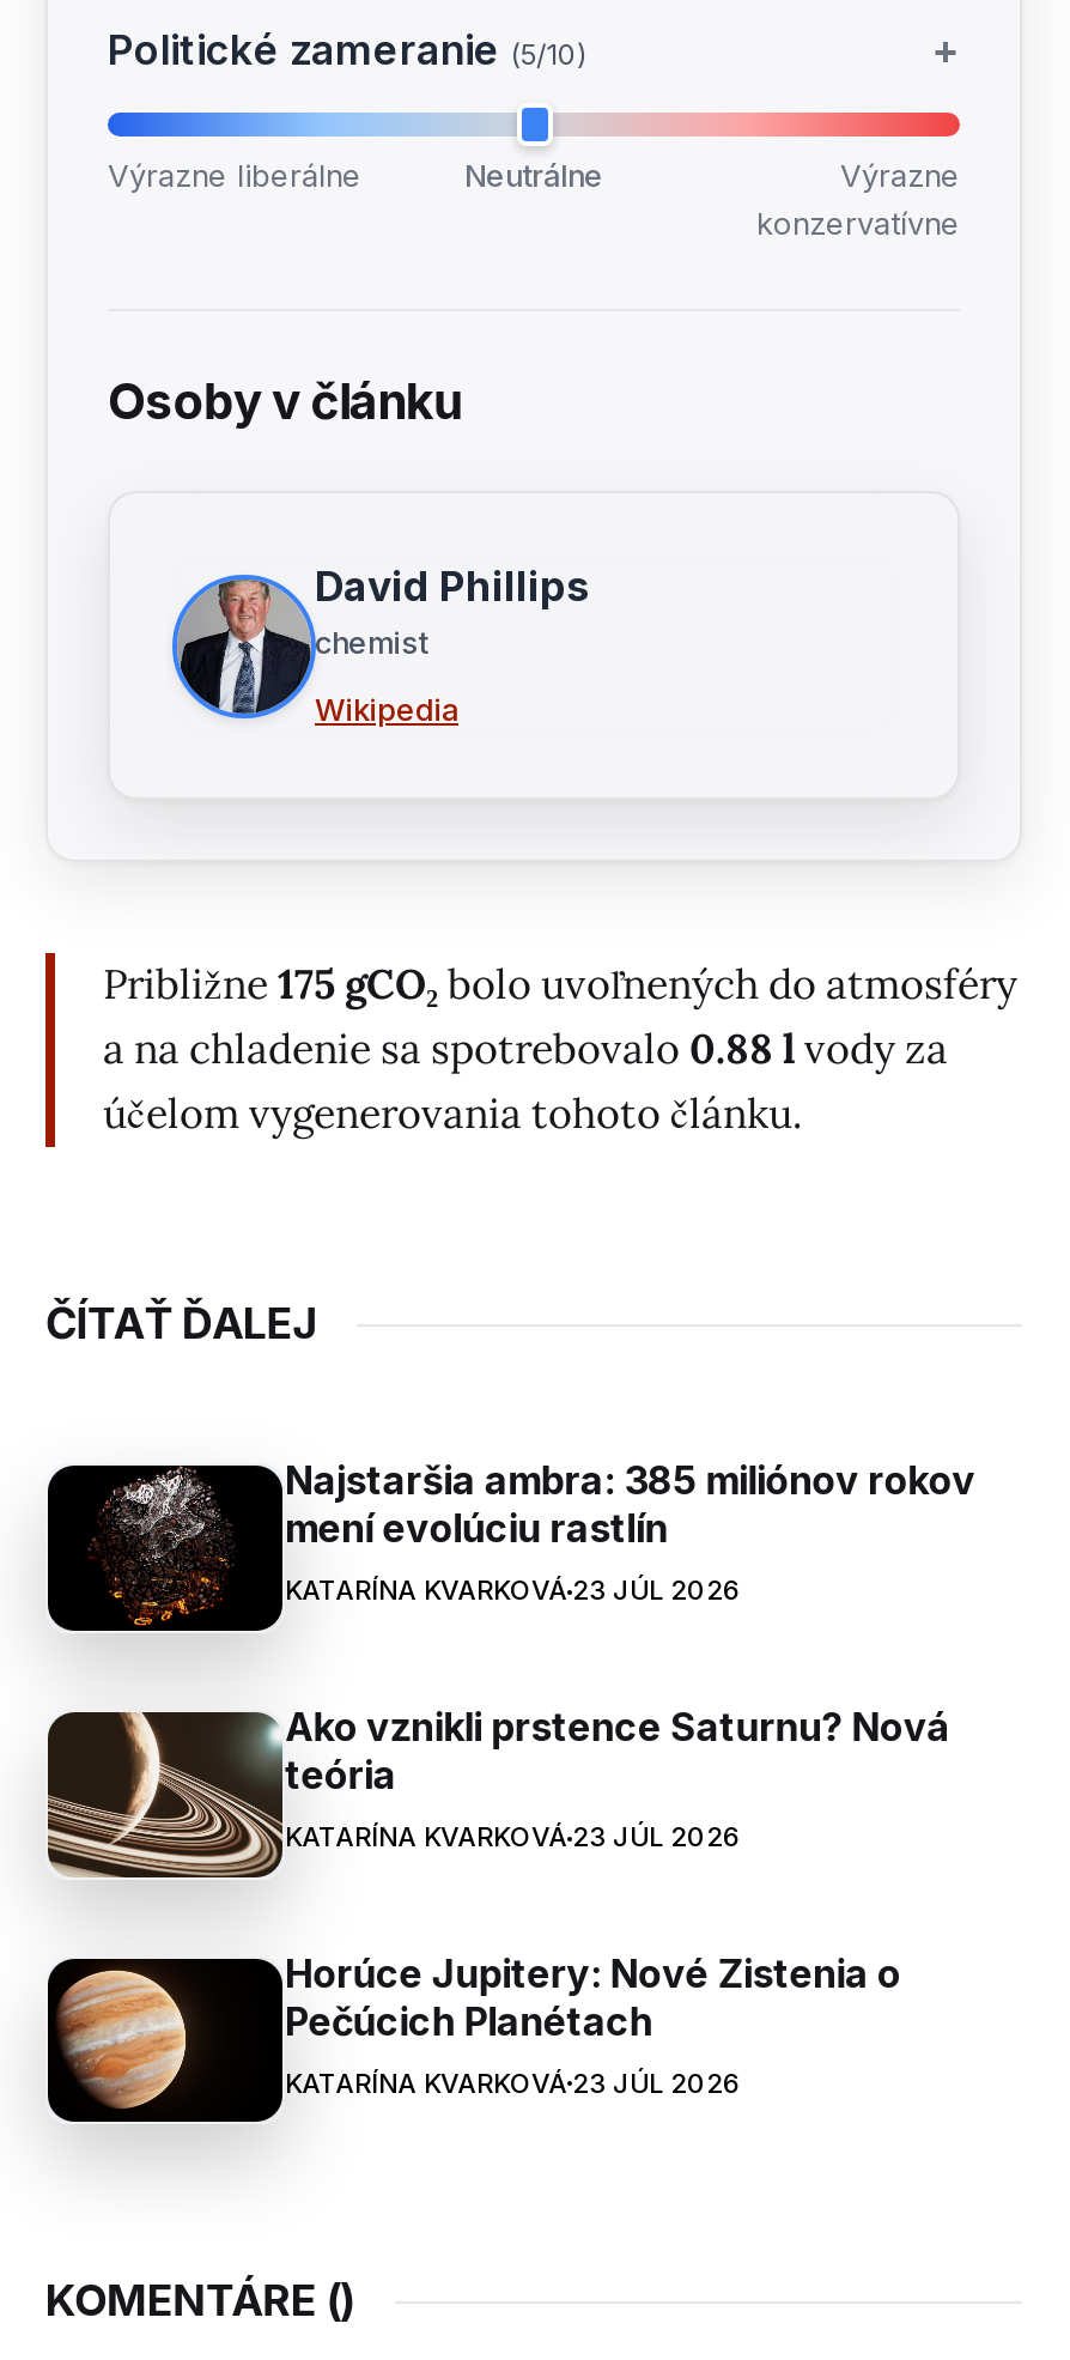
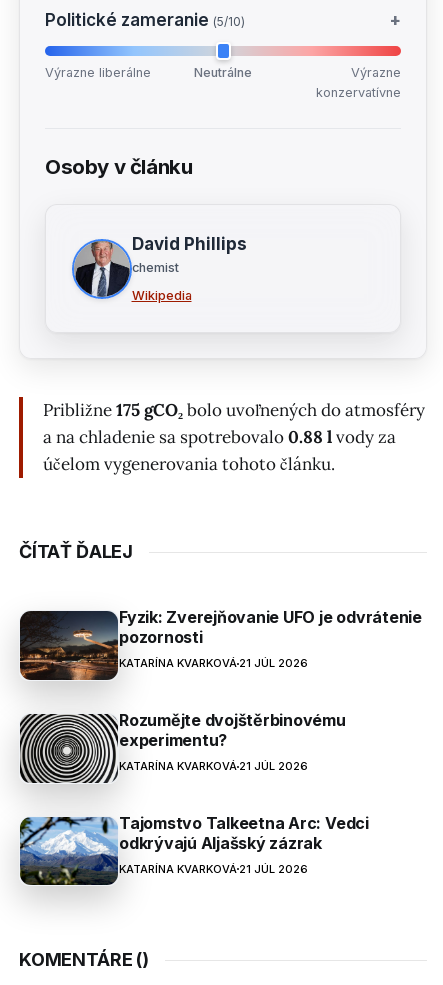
[48,1457,975,1633] [image] | Najstaršia ambra: 385 miliónov rokov | mení evolúciu rastlín | KATARÍNA KVARKOVÁ 23 JÚL 2026 -> [19,607,422,681] [image] | Fyzik: Zverejňovanie UFO je odvrátenie | pozornosti | KATARÍNA KVARKOVÁ 21 JÚL 2026
[48,1703,950,1880] [image] | Ako vznikli prstence Saturnu? Nová | teória | KATARÍNA KVARKOVÁ 23 JÚL 2026 -> [19,710,346,784] [image] | Rozumějte dvojštěrbinovému | experimentu? | KATARÍNA KVARKOVÁ 21 JÚL 2026
[45,1948,901,2122] [image] | Horúce Jupitery: Nové Zistenia o | Pečúcich Planétach | KATARÍNA KVARKOVÁ 23 JÚL 2026 -> [19,813,369,885] [image] | Tajomstvo Talkeetna Arc: Vedci | odkrývajú Aljašský zázrak | KATARÍNA KVARKOVÁ 21 JÚL 2026

